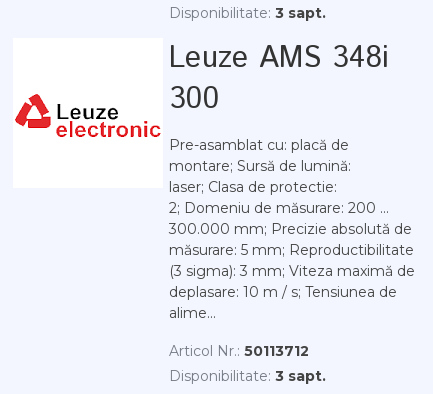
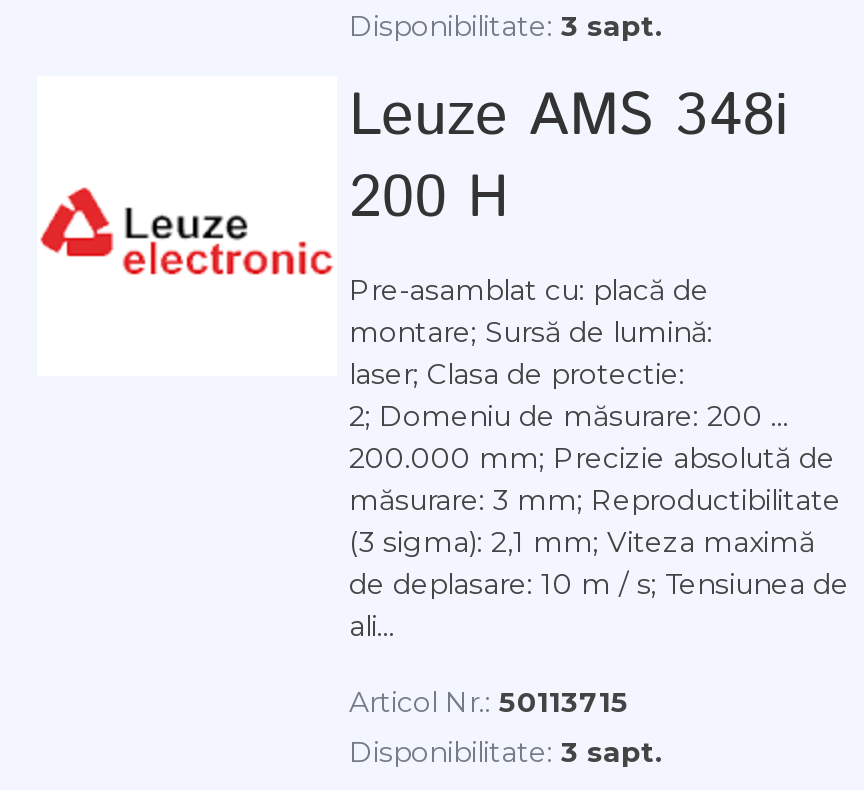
[169,78,219,121] 300 -> [349,156,508,242] 200 H
[169,220,415,322] 300.000 mm; Precizie absolută de | măsurare: 5 mm; Reproductibilitate | (3 sigma): 3 mm; Viteza maximă de | deplasare: 10 m / s; Tensiunea de | alime... -> [349,440,849,644] 200.000 mm; Precizie absolută de | măsurare: 3 mm; Reproductibilitate | (3 sigma): 2,1 mm; Viteza maximă | de deplasare: 10 m / s; Tensiunea de | ali...
[169,342,309,360] Articol Nr.: 50113712 -> [349,684,629,720] Articol Nr.: 50113715

